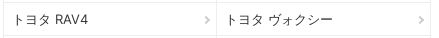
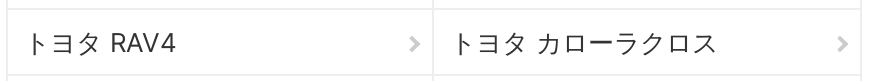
[225,11,333,27] トヨタ ヴォクシー -> [450,27,718,59] トヨタ カローラクロス

